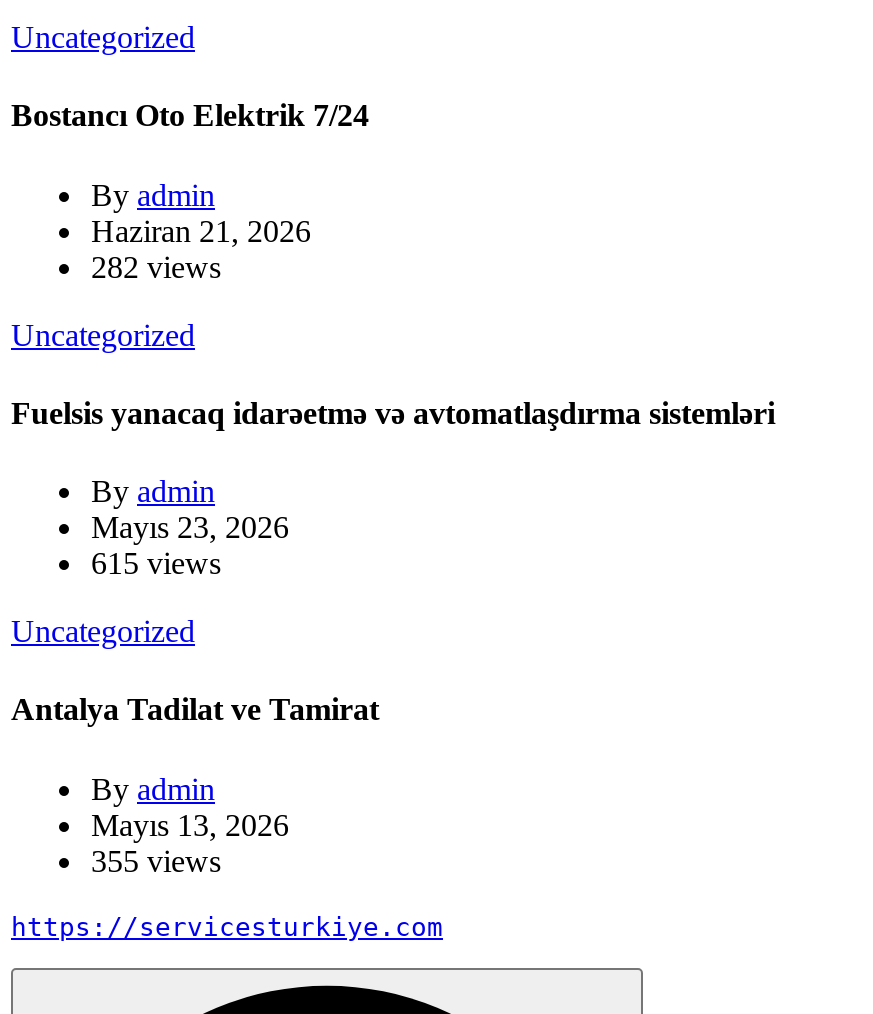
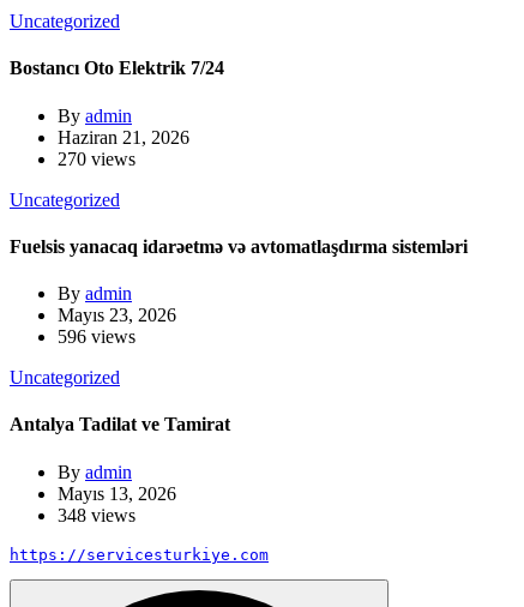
[91,249,221,283] 282 views -> [58,148,135,169] 270 views
[91,546,221,580] 615 views -> [58,326,135,347] 596 views
[91,843,221,877] 355 views -> [58,505,135,525] 348 views

